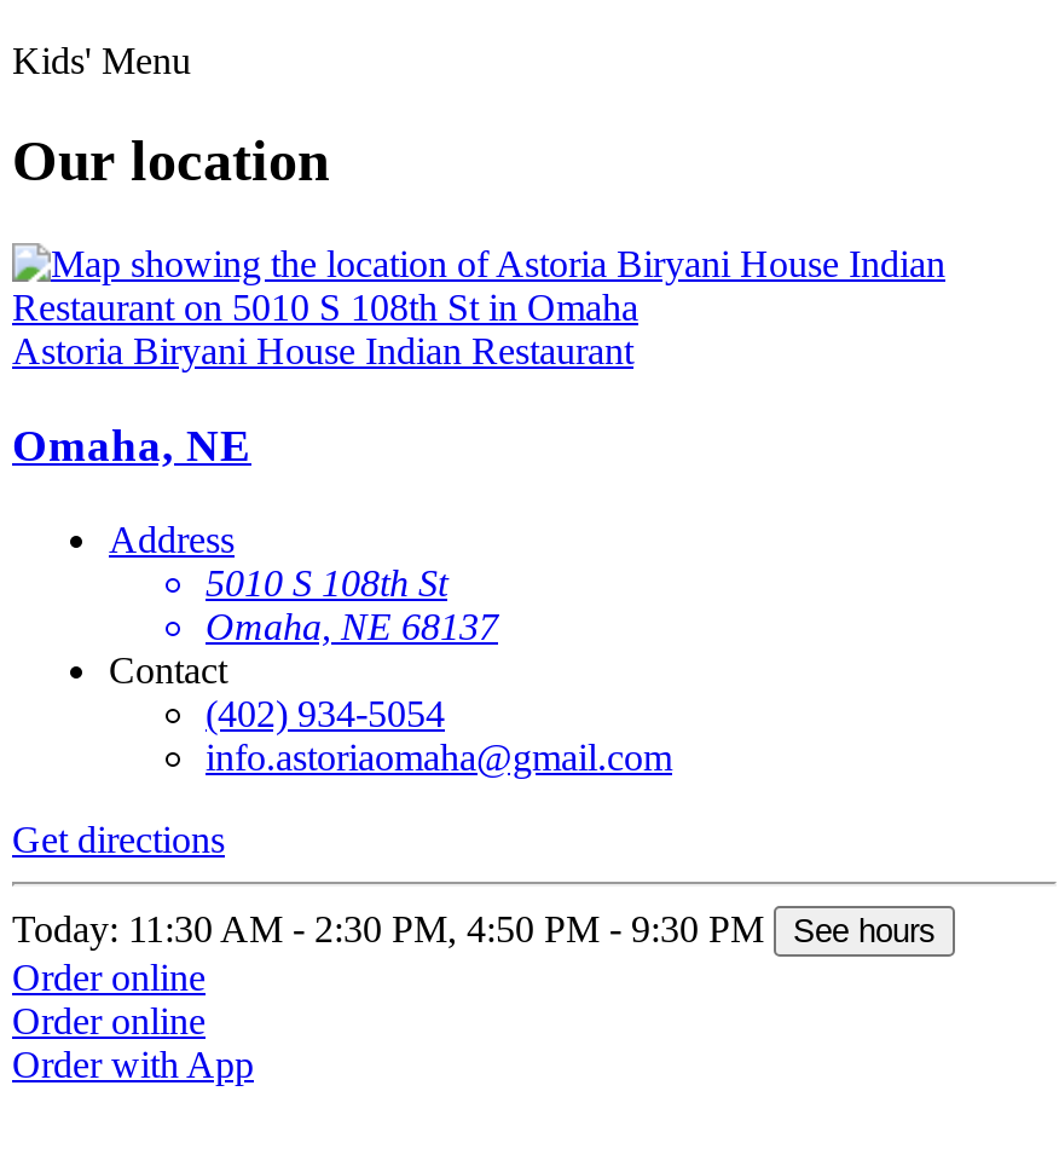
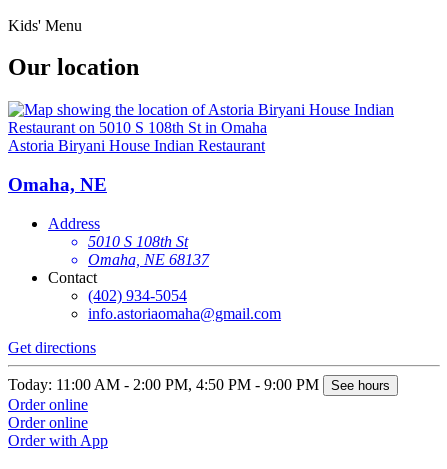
[12,908,764,949] Today: 11:30 AM - 2:30 PM, 4:50 PM - 9:30 PM -> [8,376,319,393] Today: 11:00 AM - 2:00 PM, 4:50 PM - 9:00 PM

